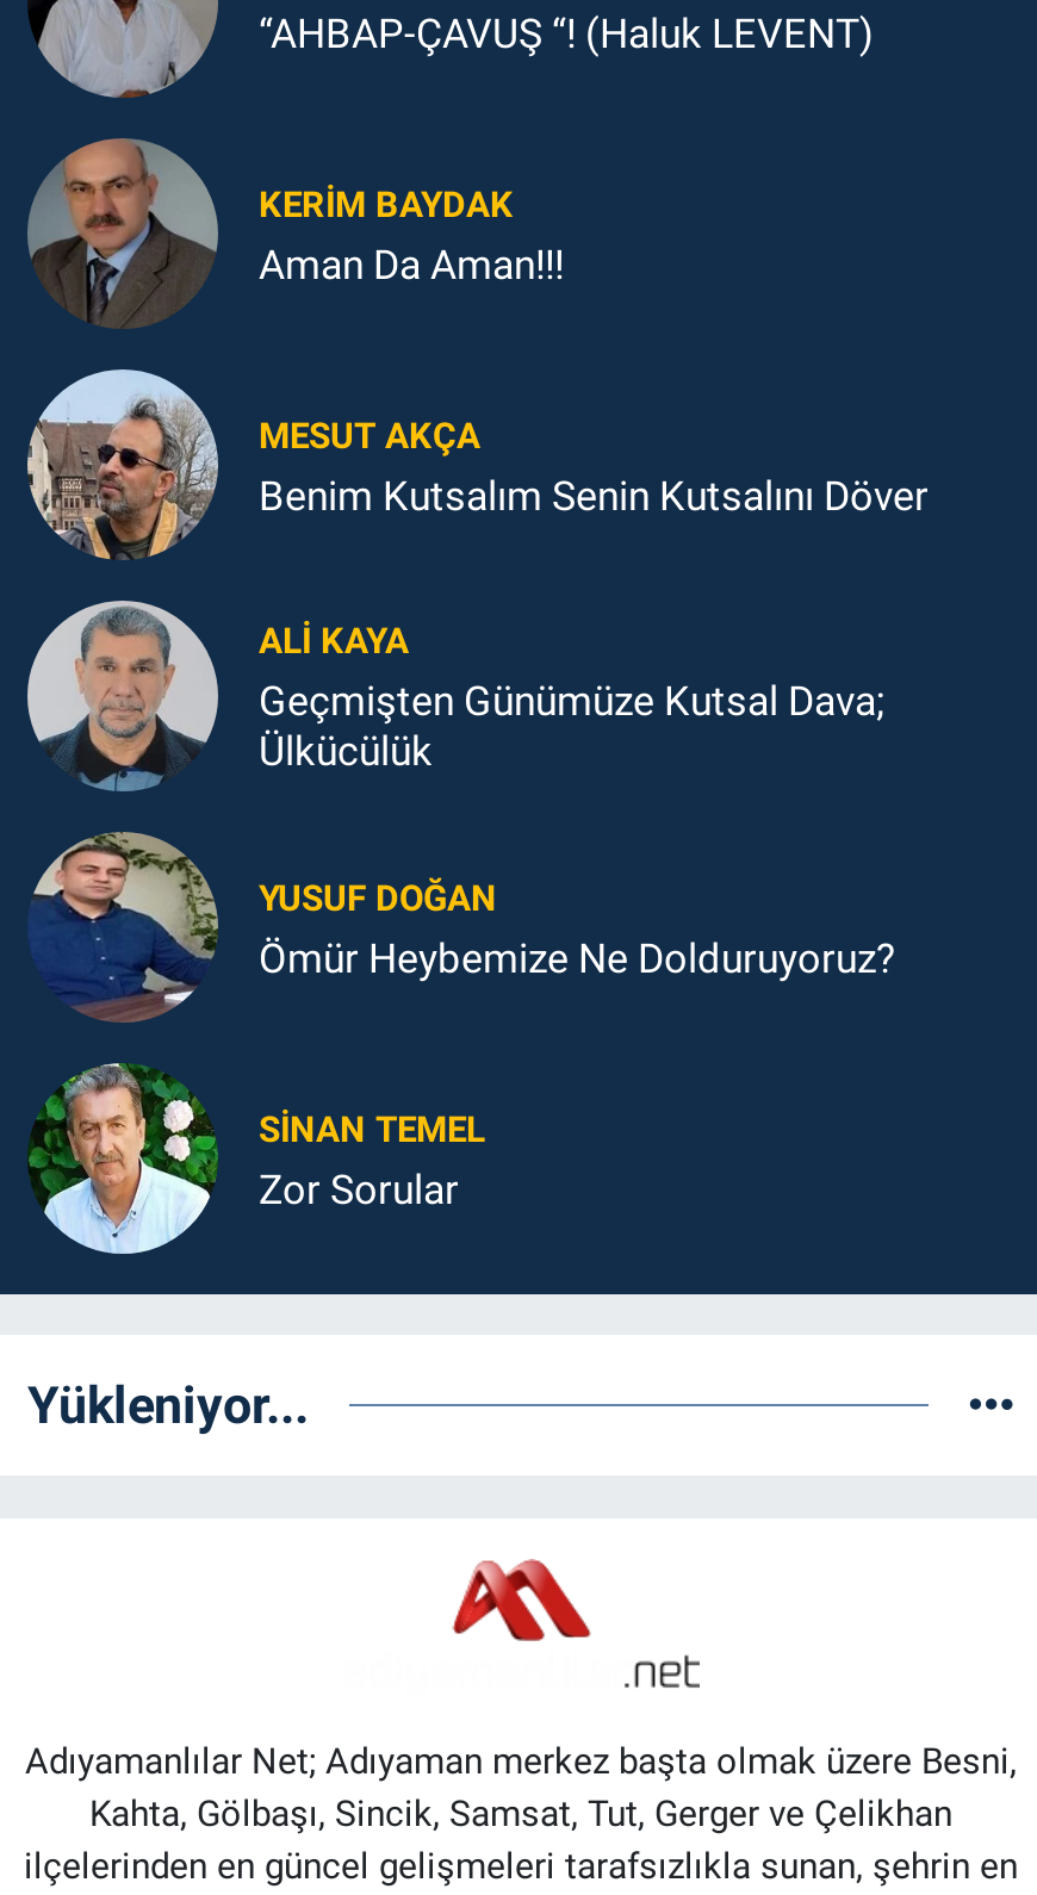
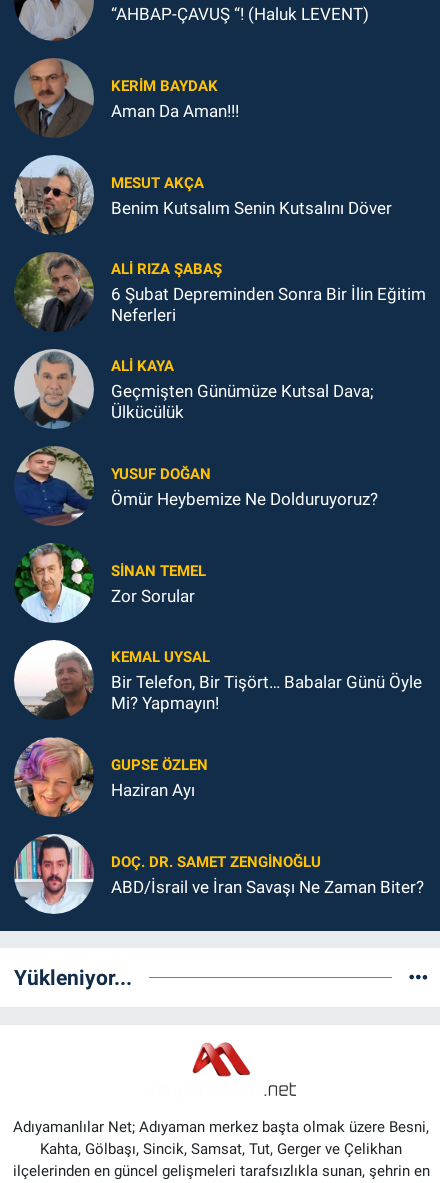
none -> [14,253,426,332] [image] | ALI RIZA ŞABAŞ | 6 Şubat Depreminden Sonra Bir İlin Eğitim | Neferleri
none -> [13,833,424,905] [image] | DOÇ. DR. SAMET ZENGİNOĞLU | ABD/İsrail ve İran Savaşı Ne Zaman Biter?
none -> [13,737,94,817] [image]
none -> [20,648,422,800] [image] | KEMAL UYSAL | Bir Telefon, Bir Tişört… Babalar Günü Öyle | Mi? Yapmayın! | GUPSE ÖZLEN | Haziran Ayı

